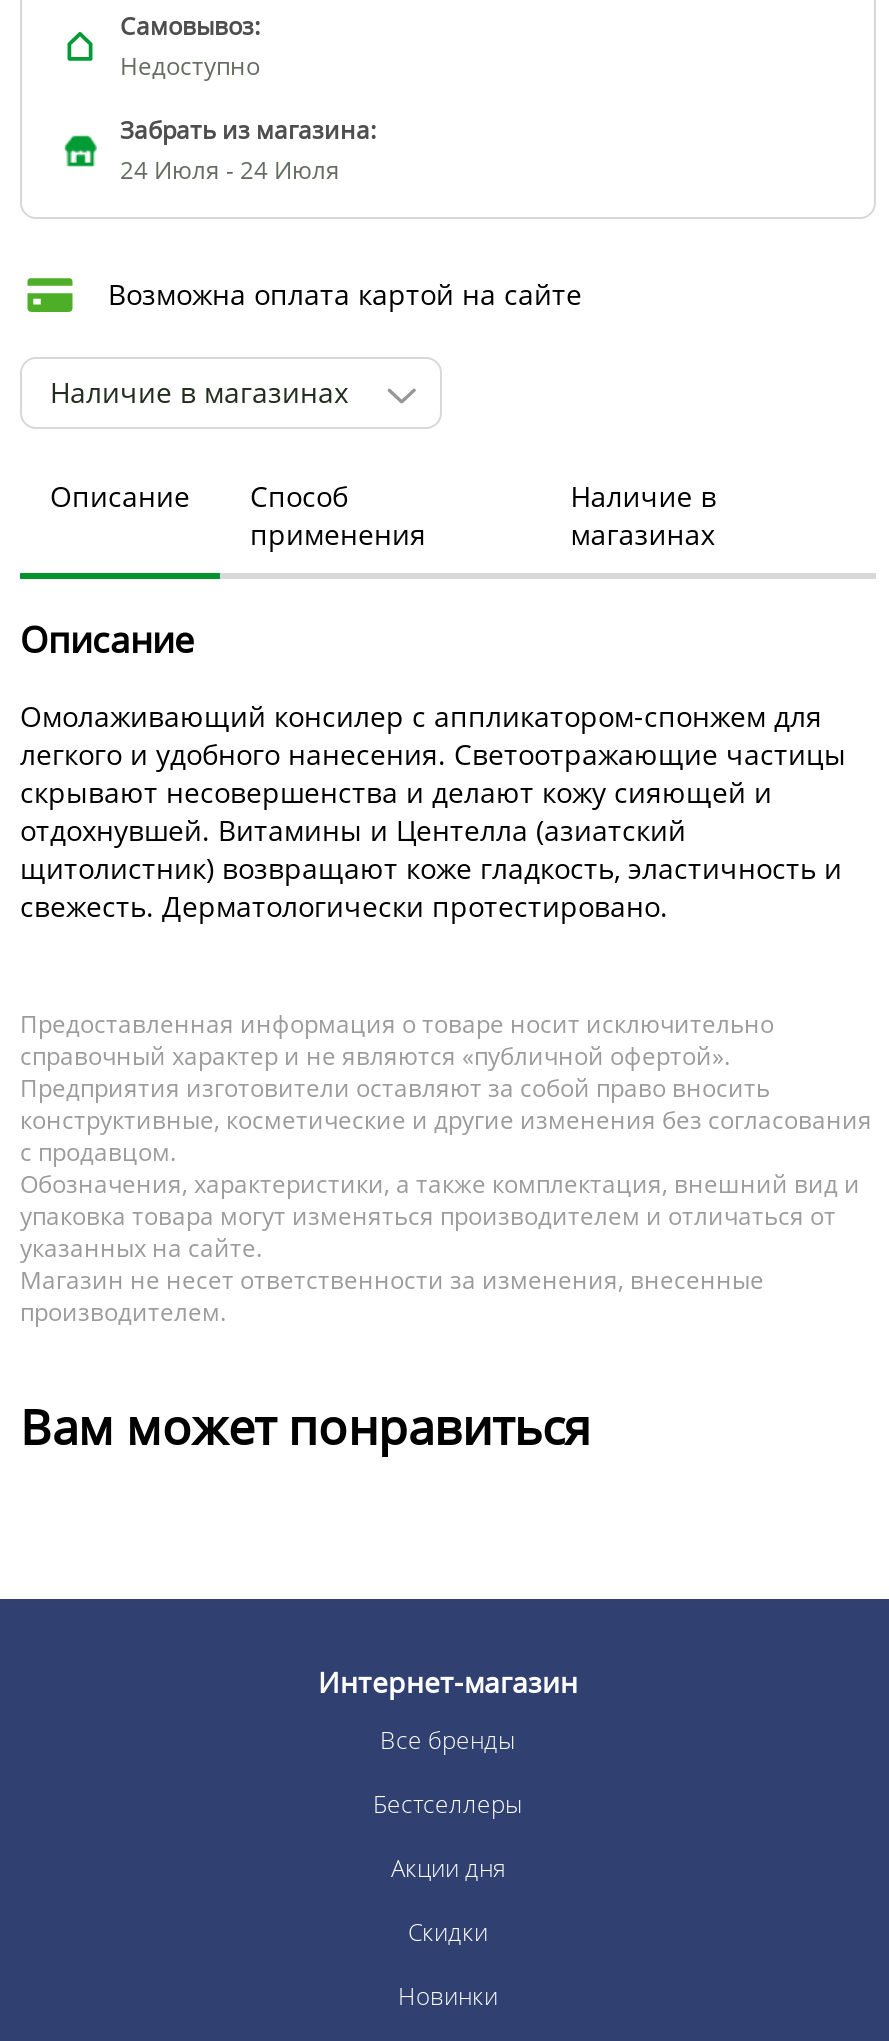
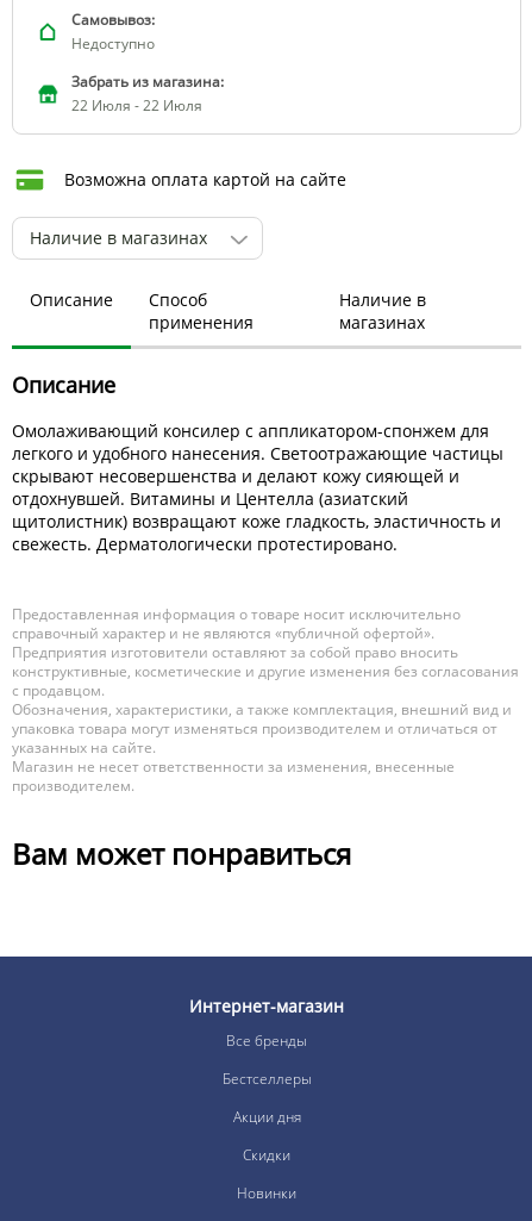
[120,154,340,188] 24 Июля - 24 Июля -> [71,96,202,116] 22 Июля - 22 Июля

